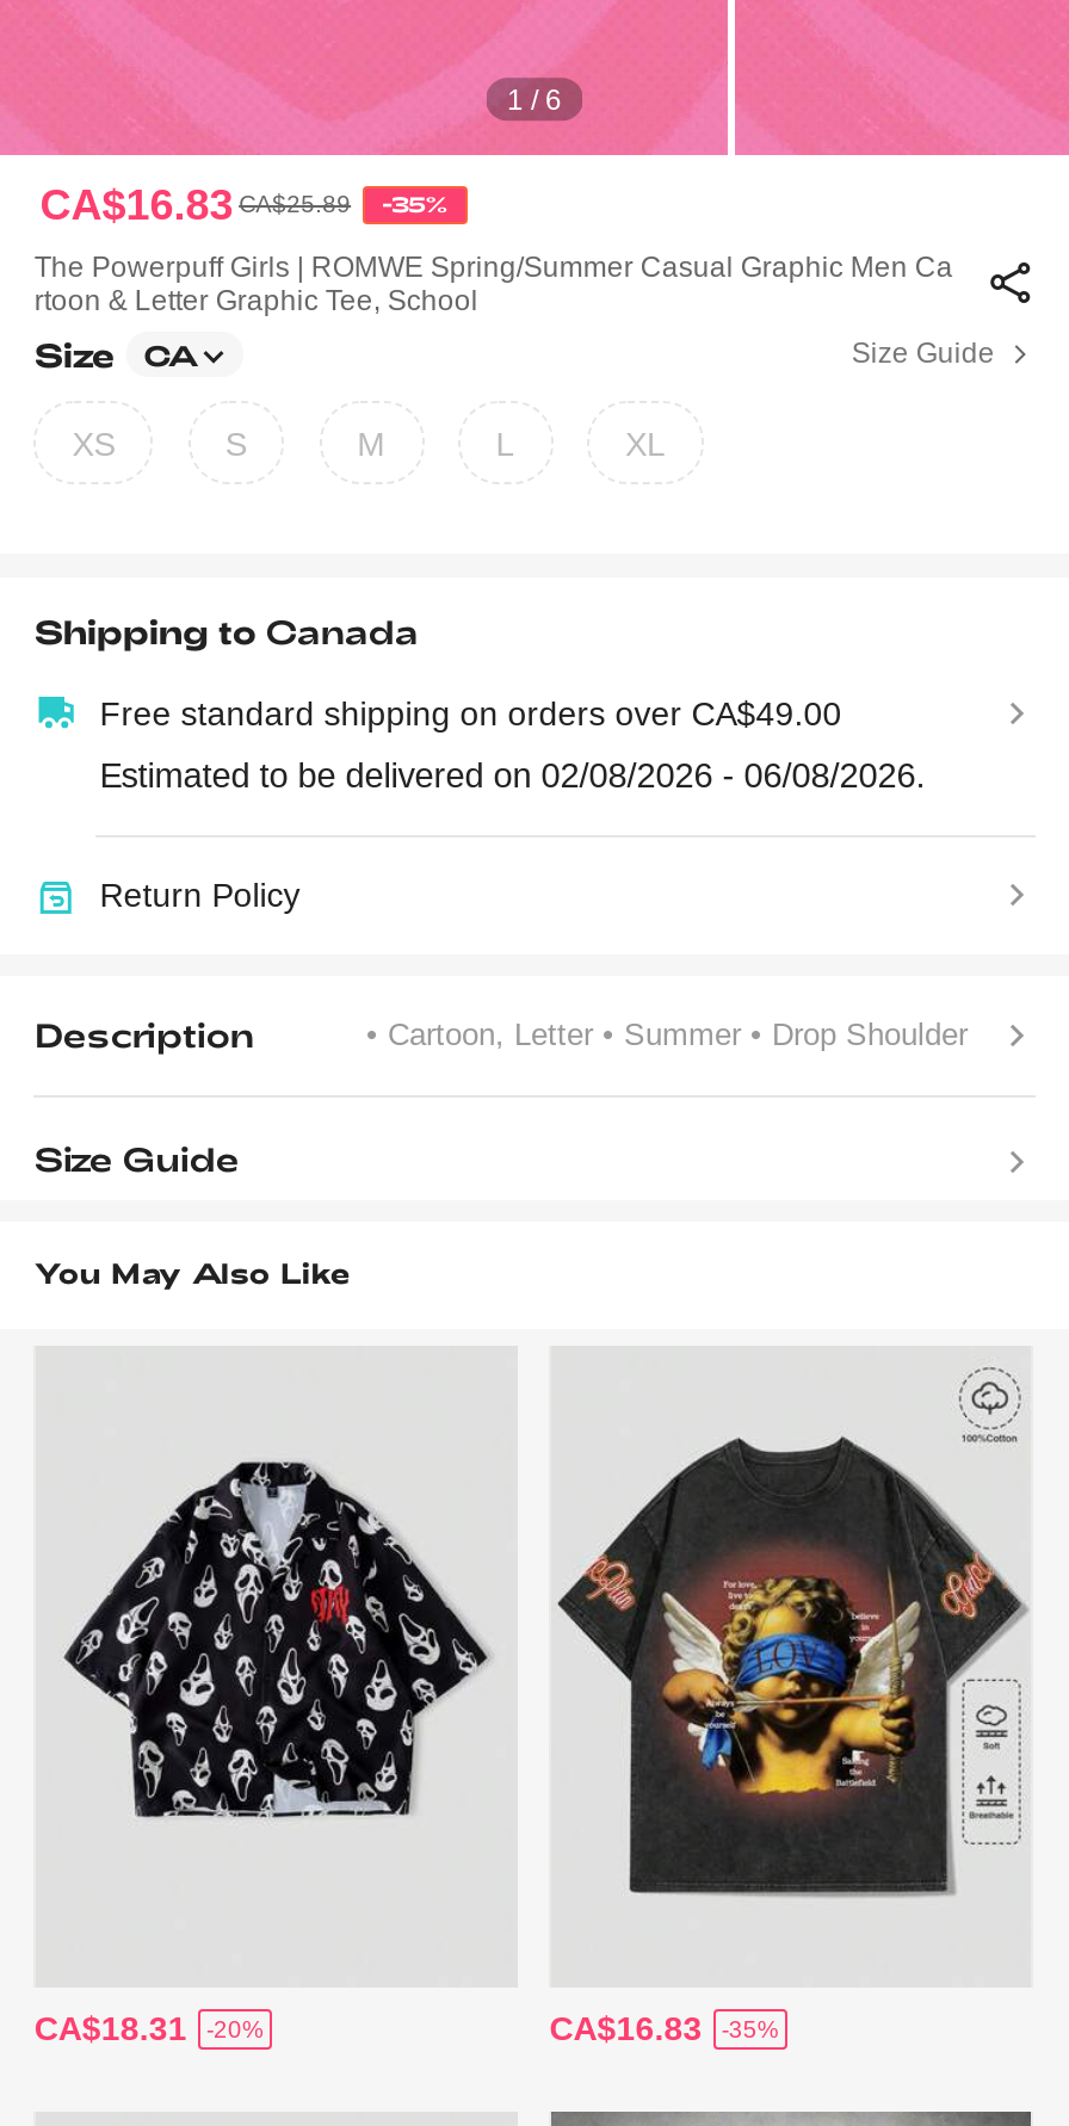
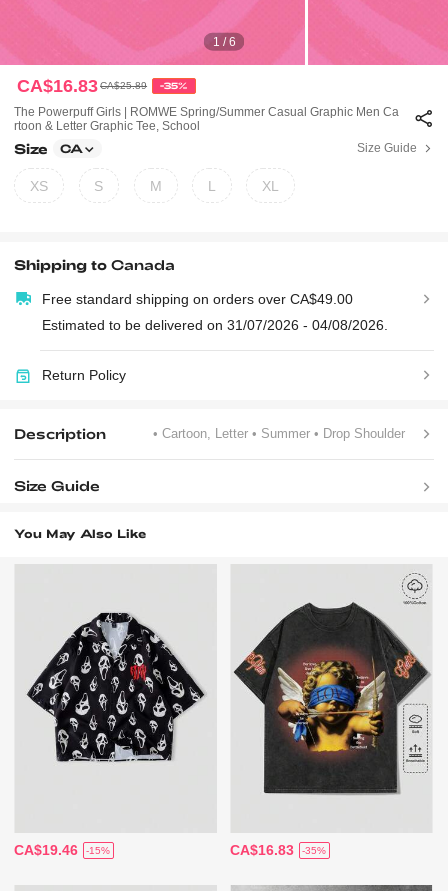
[100,755,925,794] Estimated to be delivered on 02/08/2026 - 06/08/2026. -> [42,317,388,333] Estimated to be delivered on 31/07/2026 - 04/08/2026.
[34,2010,264,2048] CA$18.31 | -20% -> [14,842,110,858] CA$19.46 | -15%

